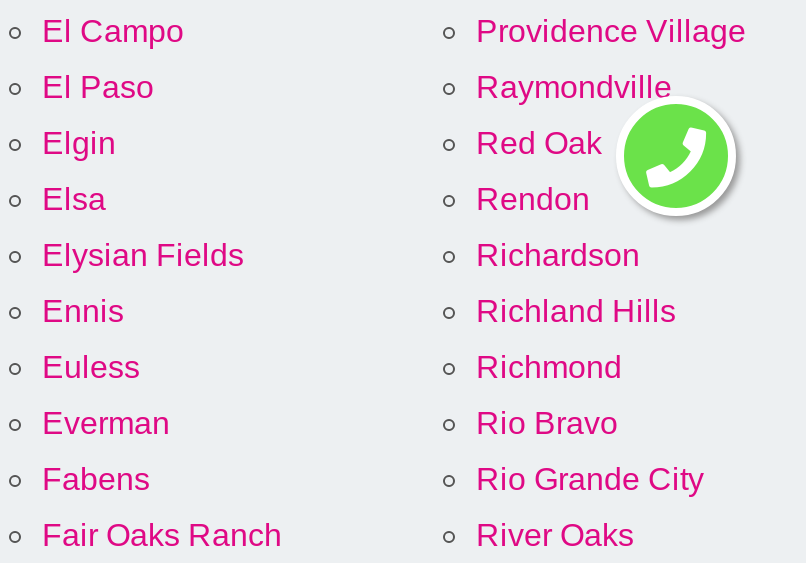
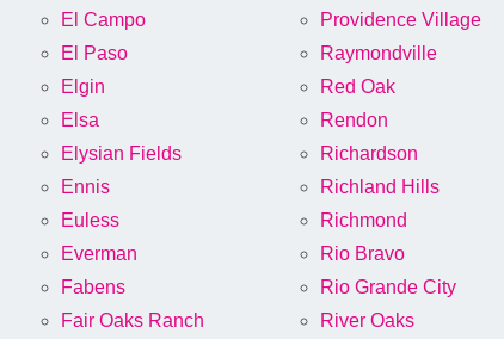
[622,102,744,224] [image] -> none

